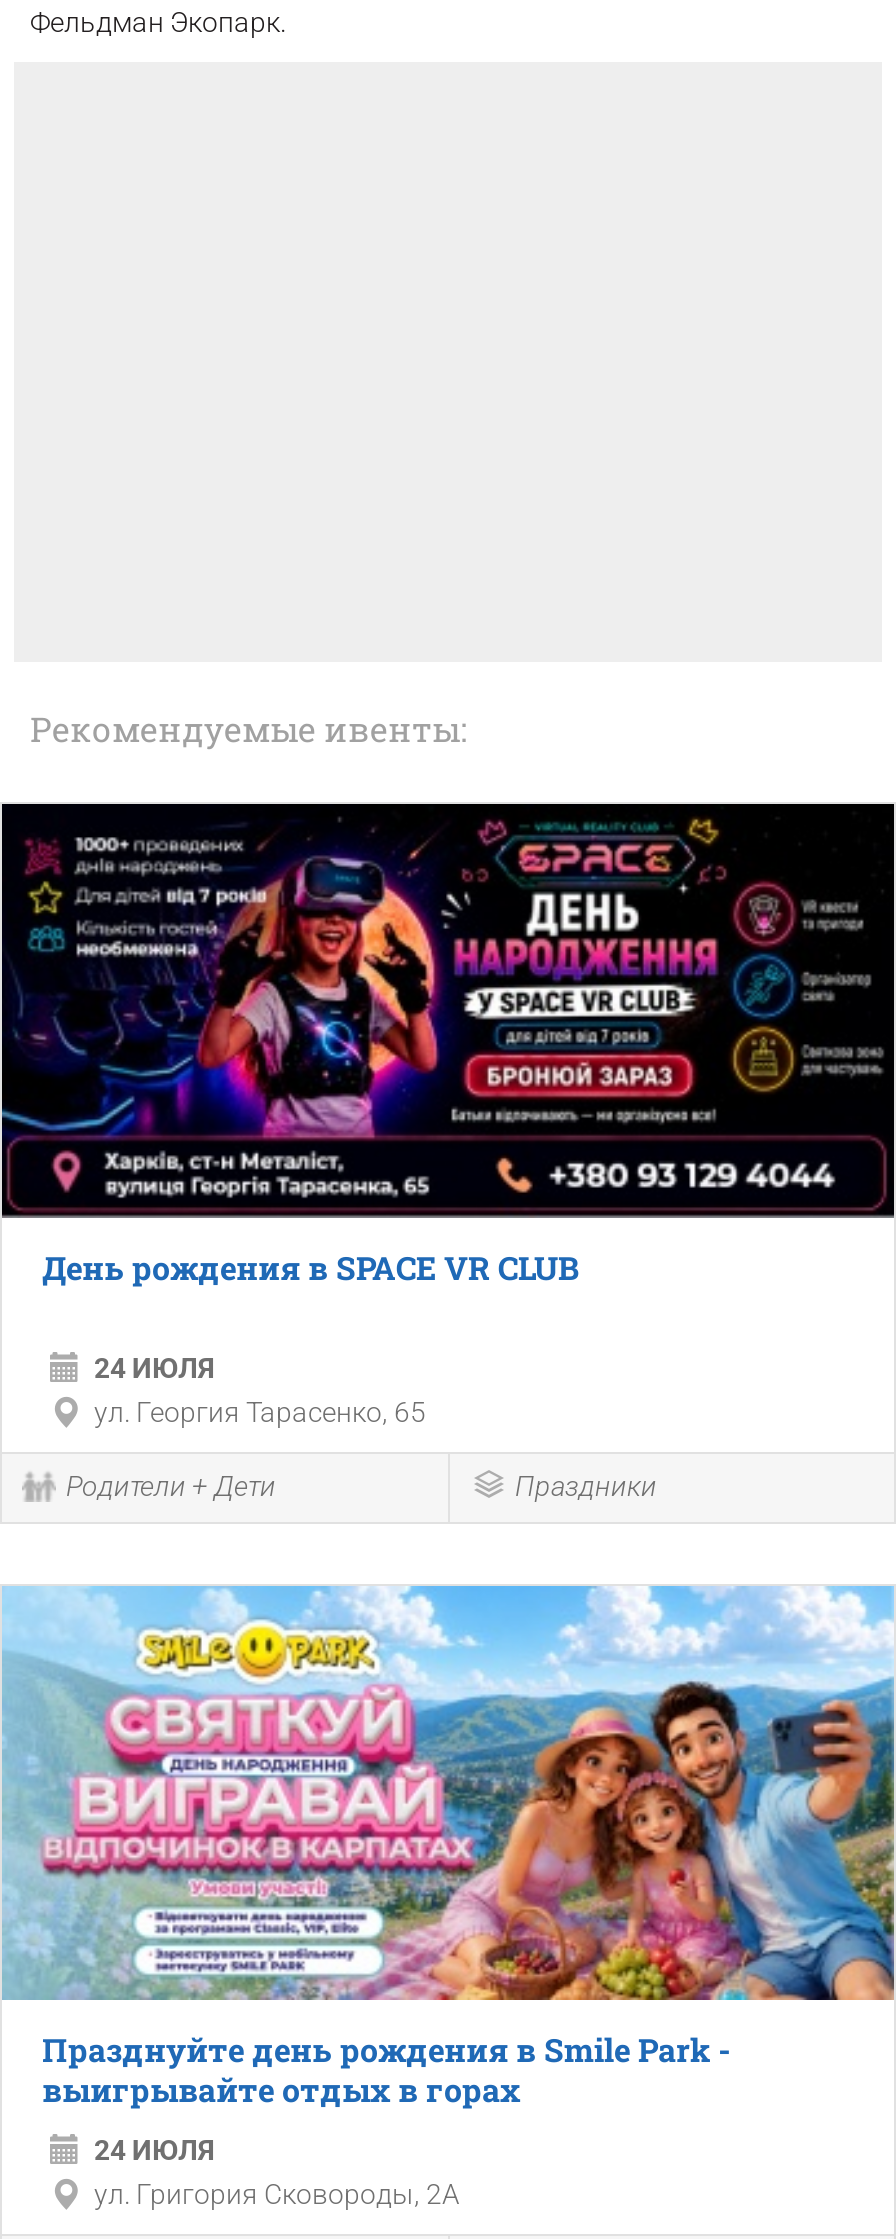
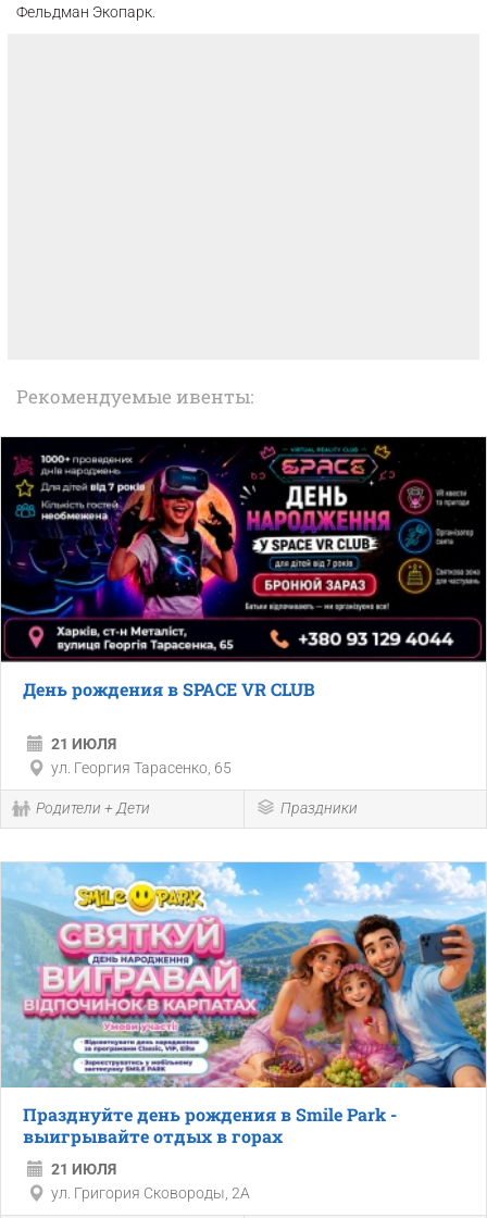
[94,1352,214,1384] 24 ИЮЛЯ -> [51,735,116,752] 21 ИЮЛЯ
[94,2134,214,2166] 24 ИЮЛЯ -> [51,1160,116,1178] 21 ИЮЛЯ

